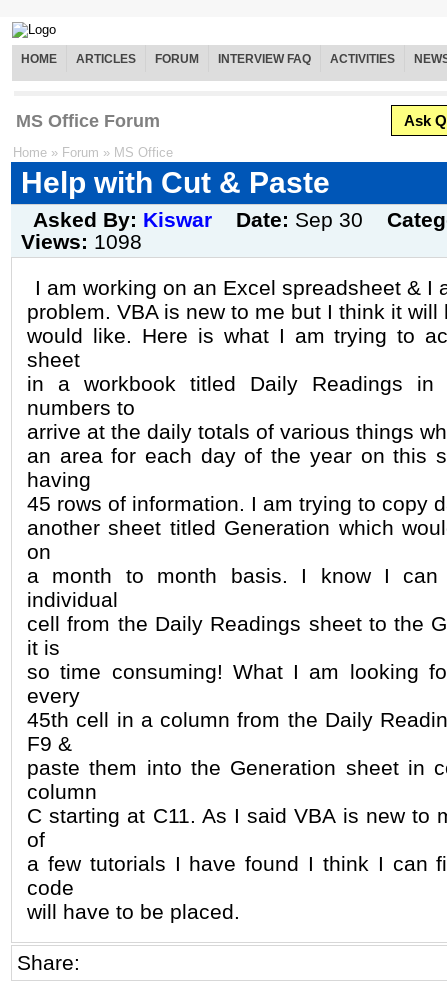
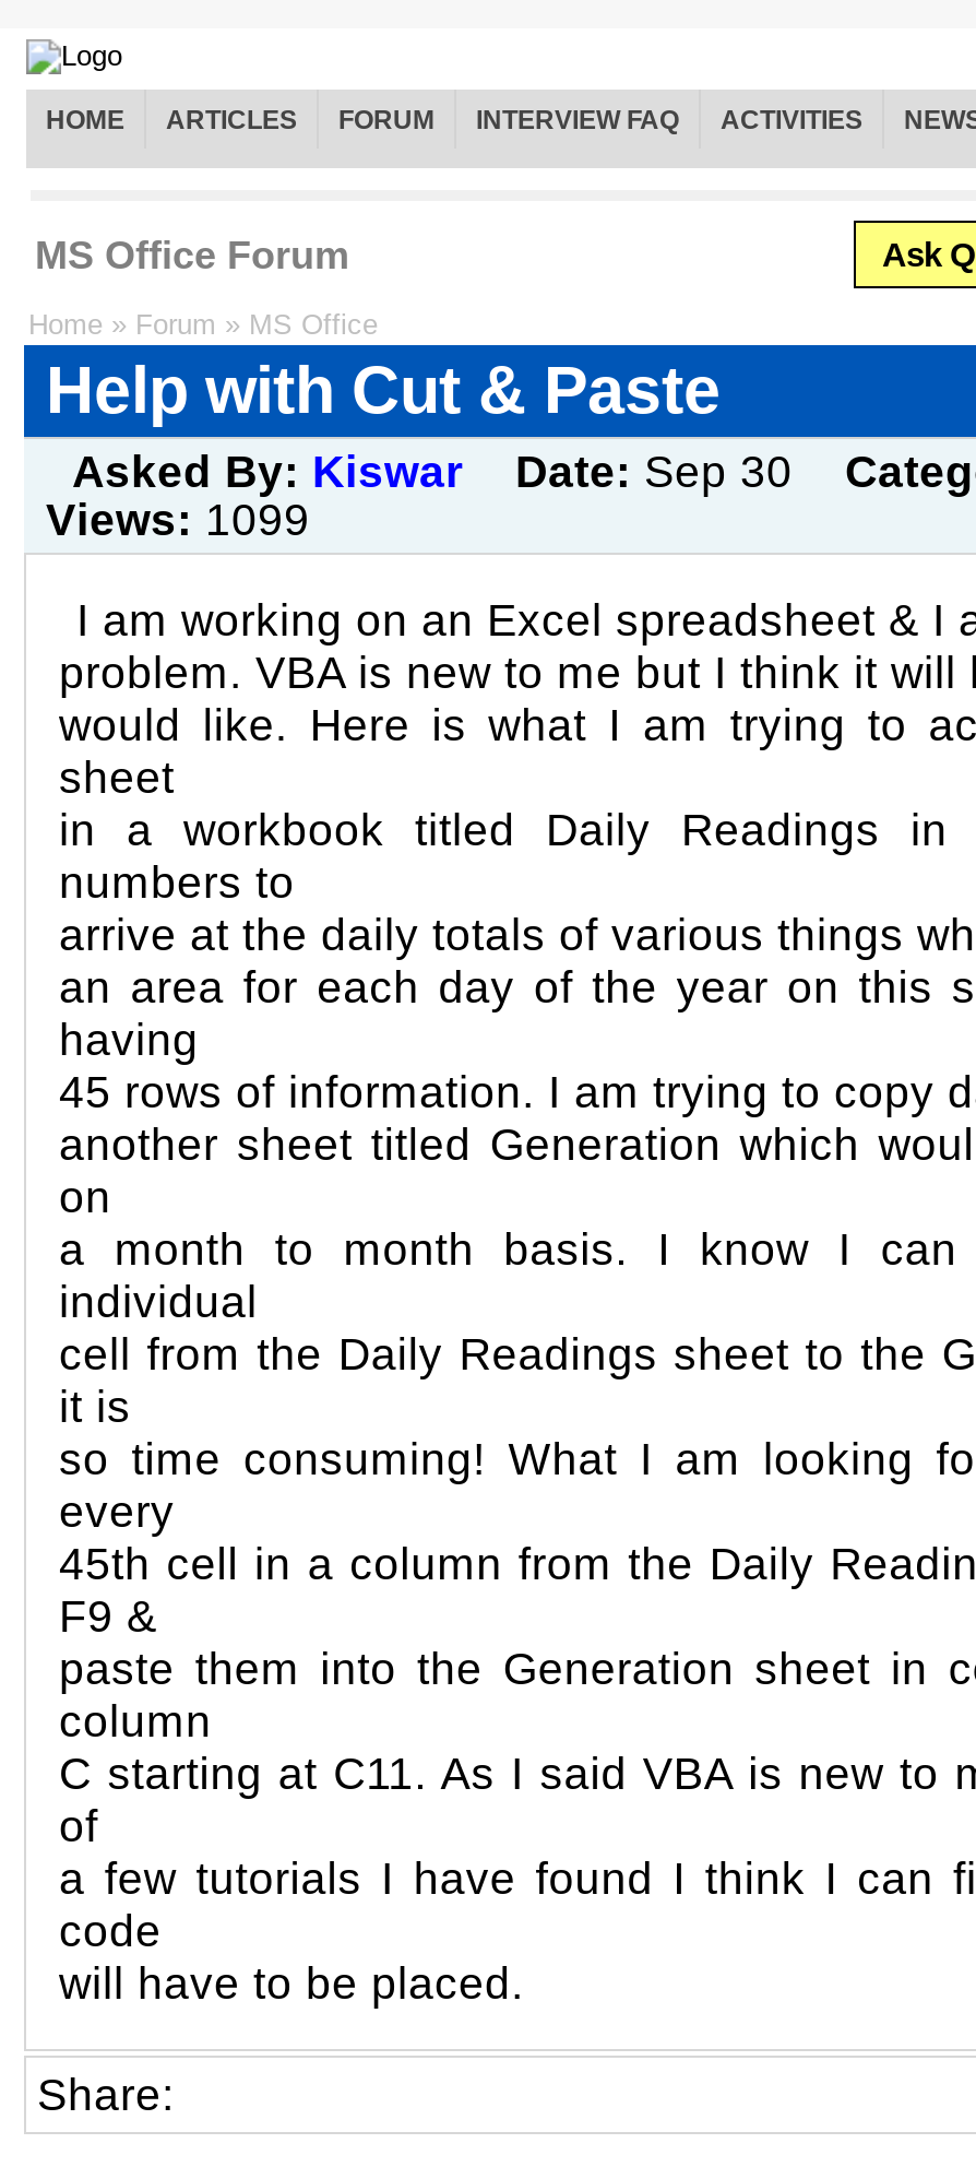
[21,230,142,253] Views: 1098 -> [46,494,310,544] Views: 1099

